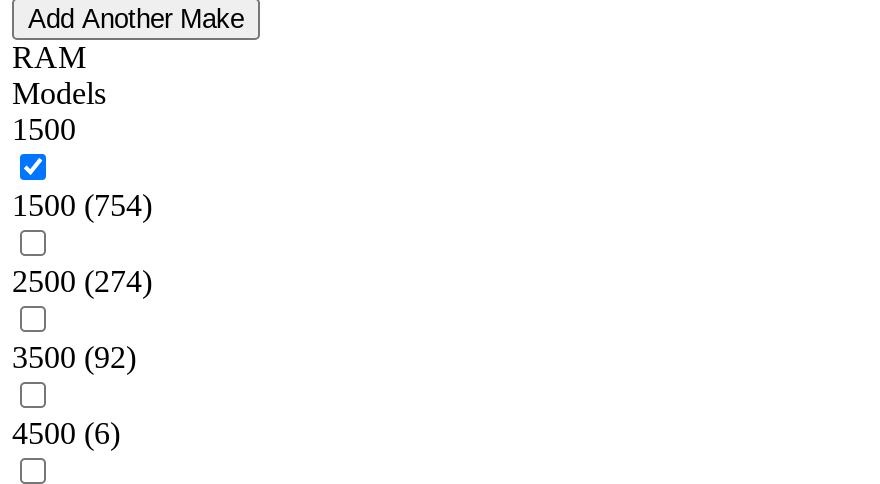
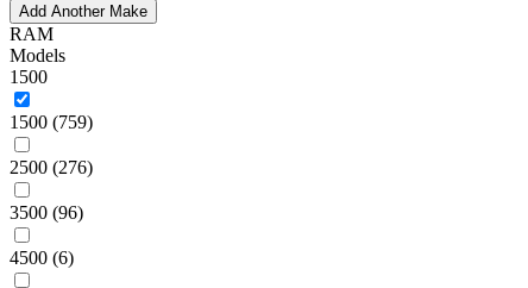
[12,189,152,223] 1500 (754) -> [10,112,93,133] 1500 (759)
[12,265,152,299] 2500 (274) -> [10,158,93,178] 2500 (276)
[12,341,136,375] 3500 (92) -> [10,203,83,223] 3500 (96)

